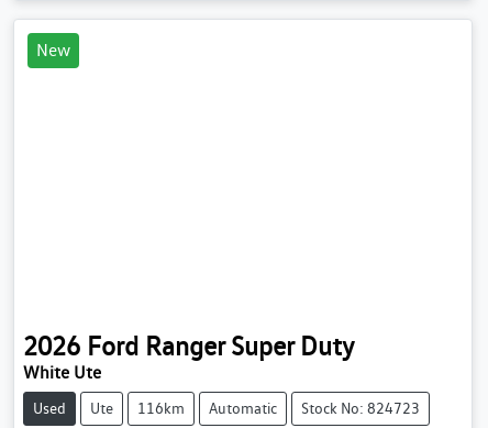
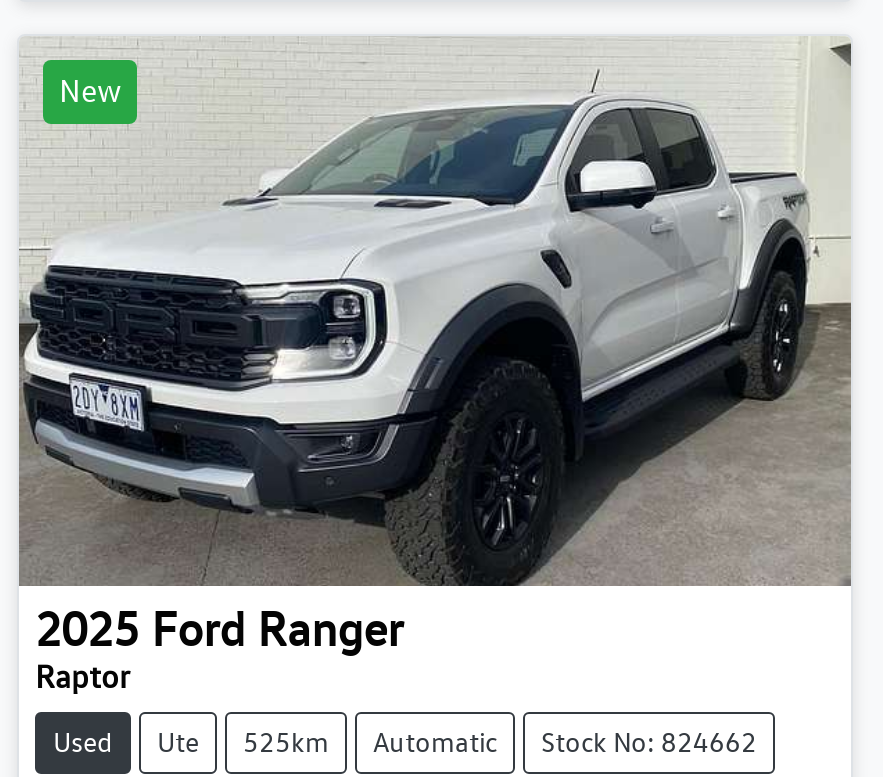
none -> [17,36,853,588] [image]
[23,330,355,382] 2026 Ford Ranger Super Duty | White Ute -> [35,599,403,695] 2025 Ford Ranger | Raptor
[137,399,185,417] 116km -> [243,725,329,757] 525km
[301,399,420,417] Stock No: 824723 -> [541,725,757,757] Stock No: 824662

